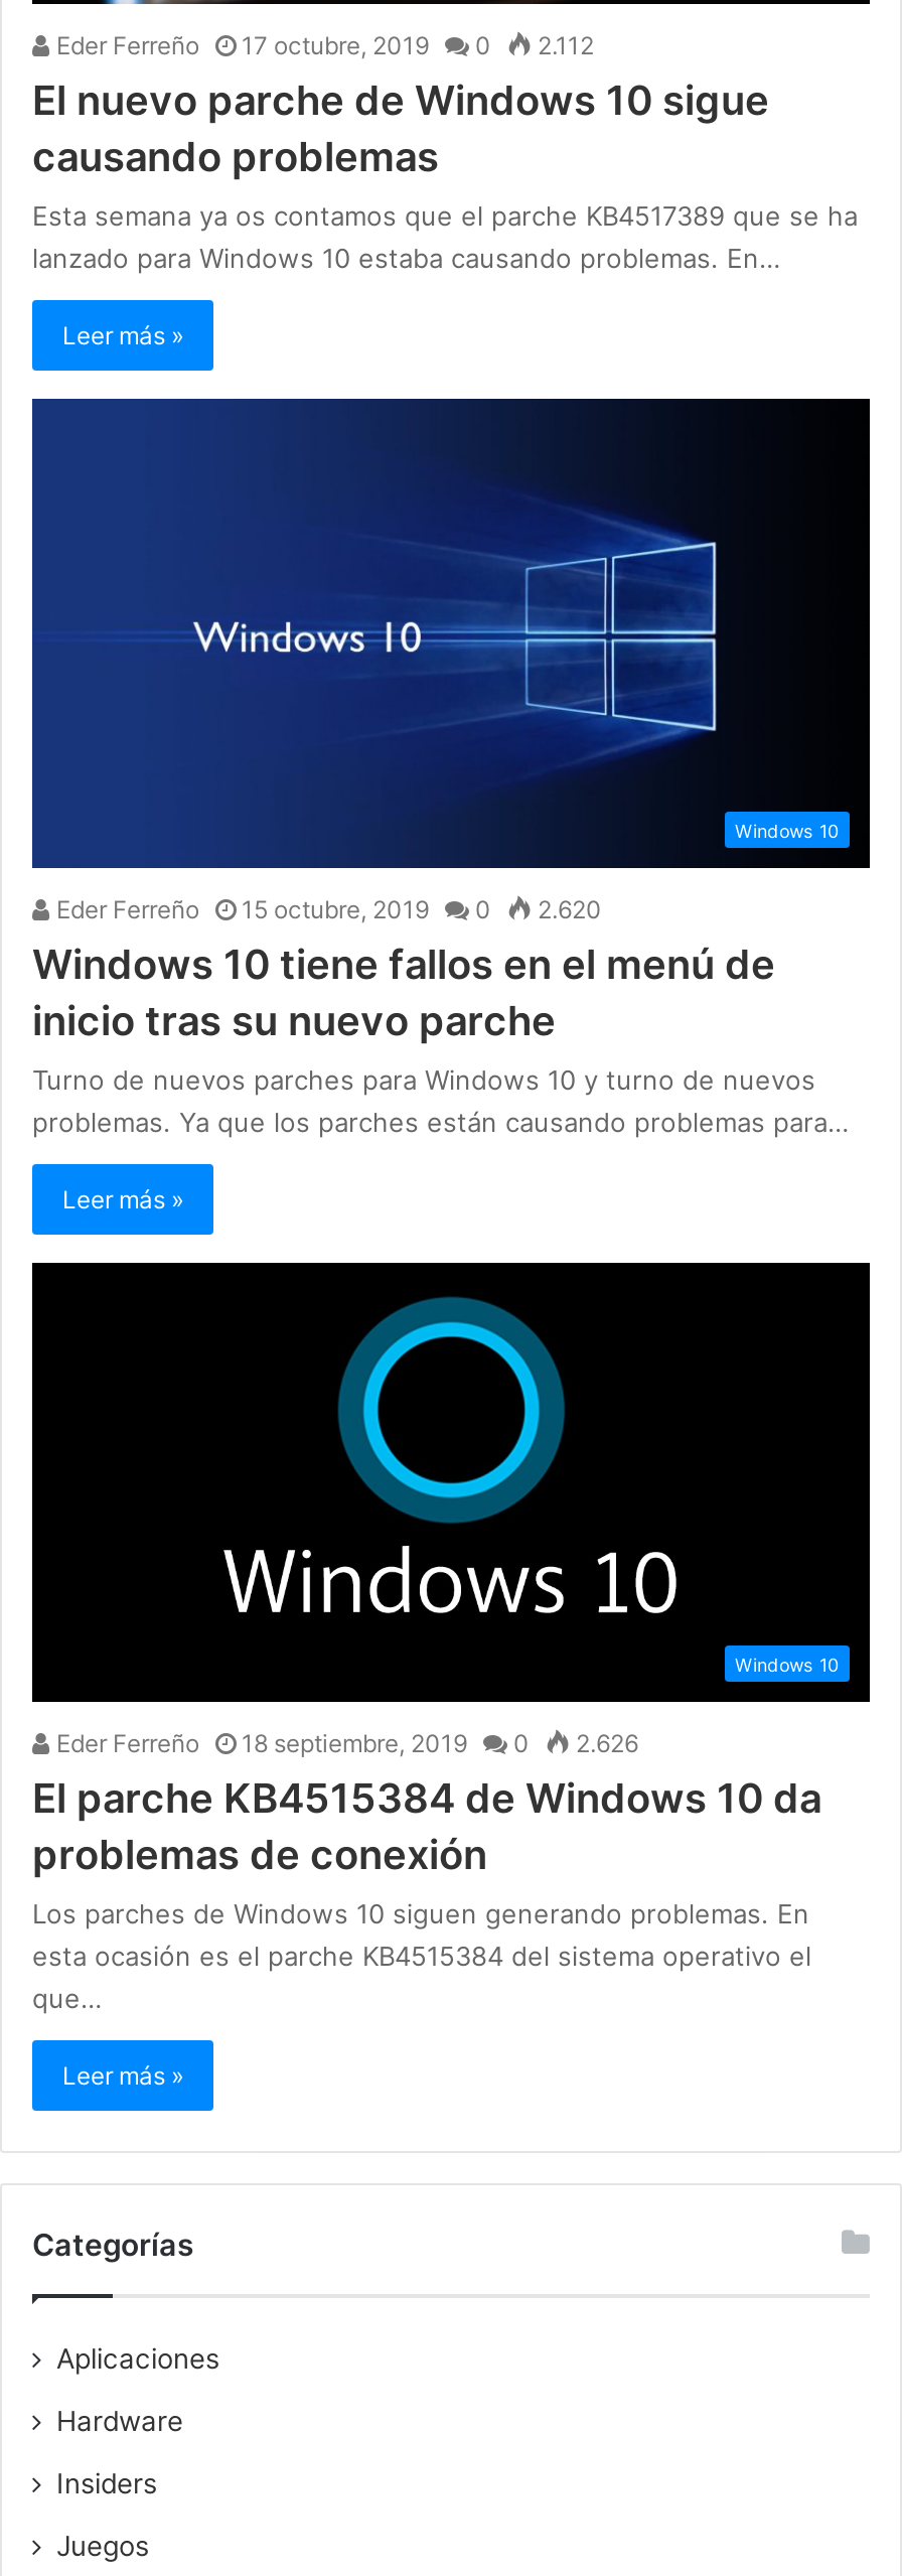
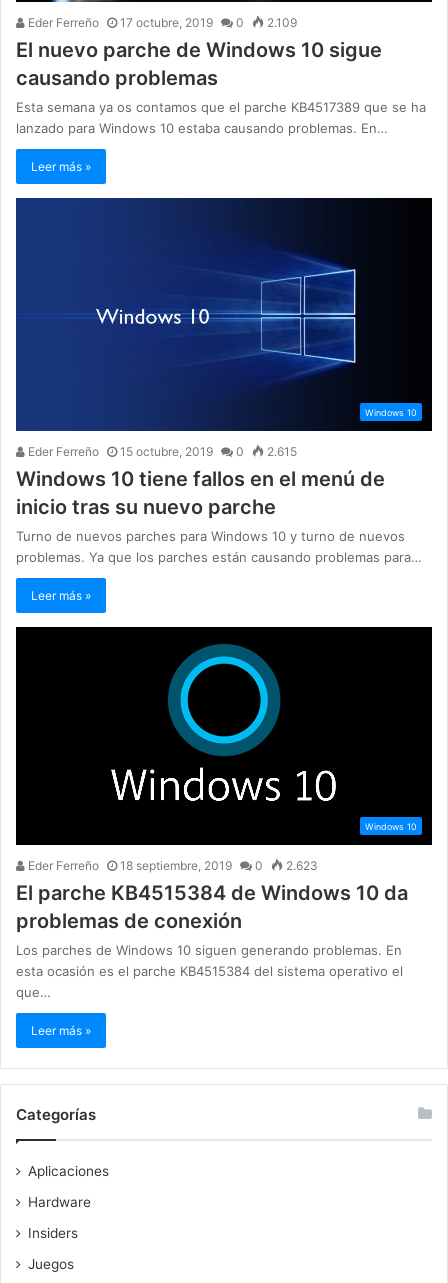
[50,29,594,60] Eder Ferreño 17 octubre, 2019 0 2.112 -> [25,15,297,30] Eder Ferreño 17 octubre, 2019 0 2.109
[50,895,602,925] Eder Ferreño 15 octubre, 2019 0 2.620 -> [25,444,297,459] Eder Ferreño 15 octubre, 2019 0 2.615
[50,1729,638,1759] Eder Ferreño 18 septiembre, 2019 0 2.626 -> [25,858,318,873] Eder Ferreño 18 septiembre, 2019 0 2.623

